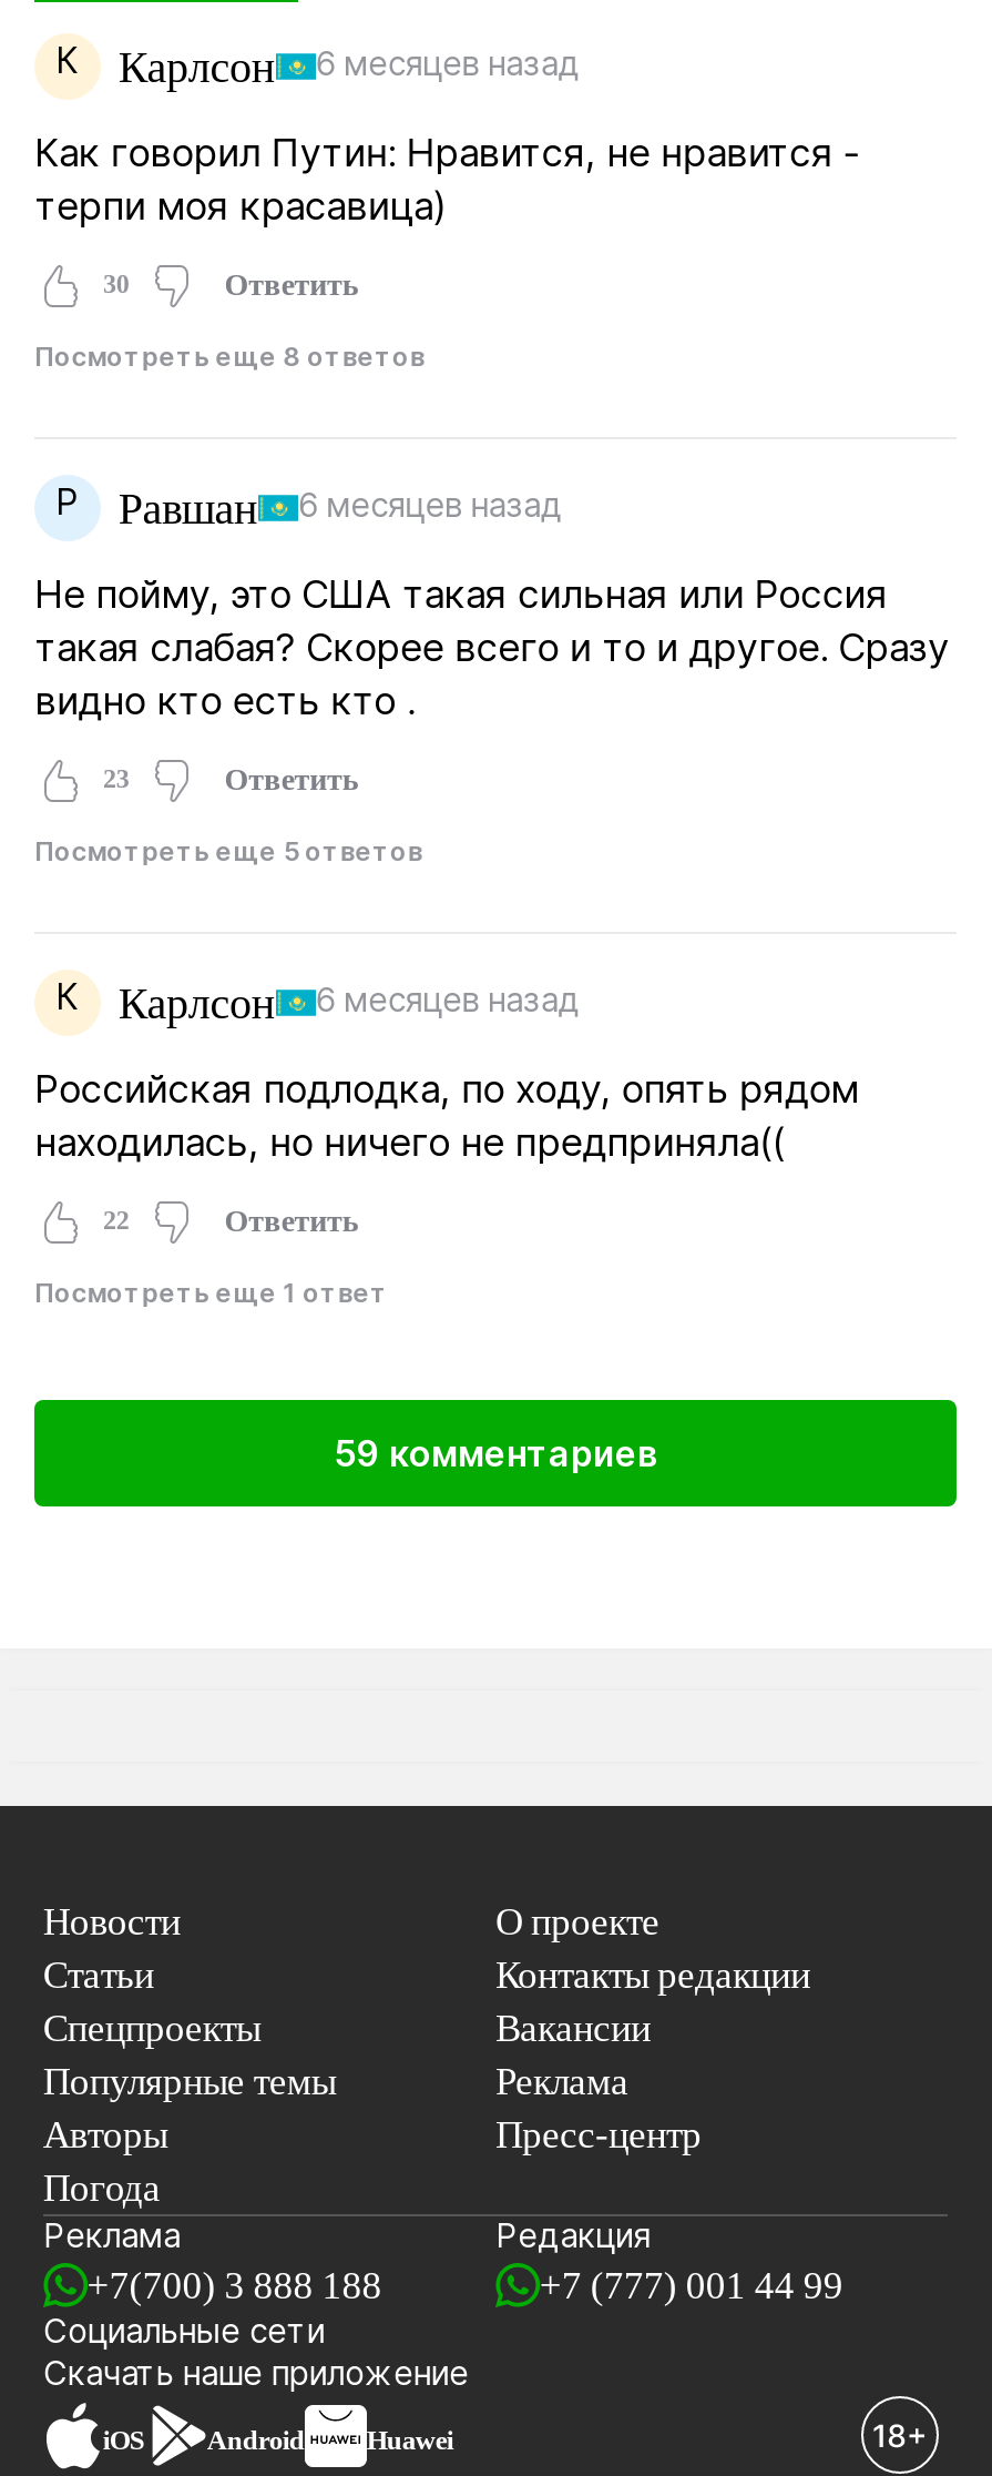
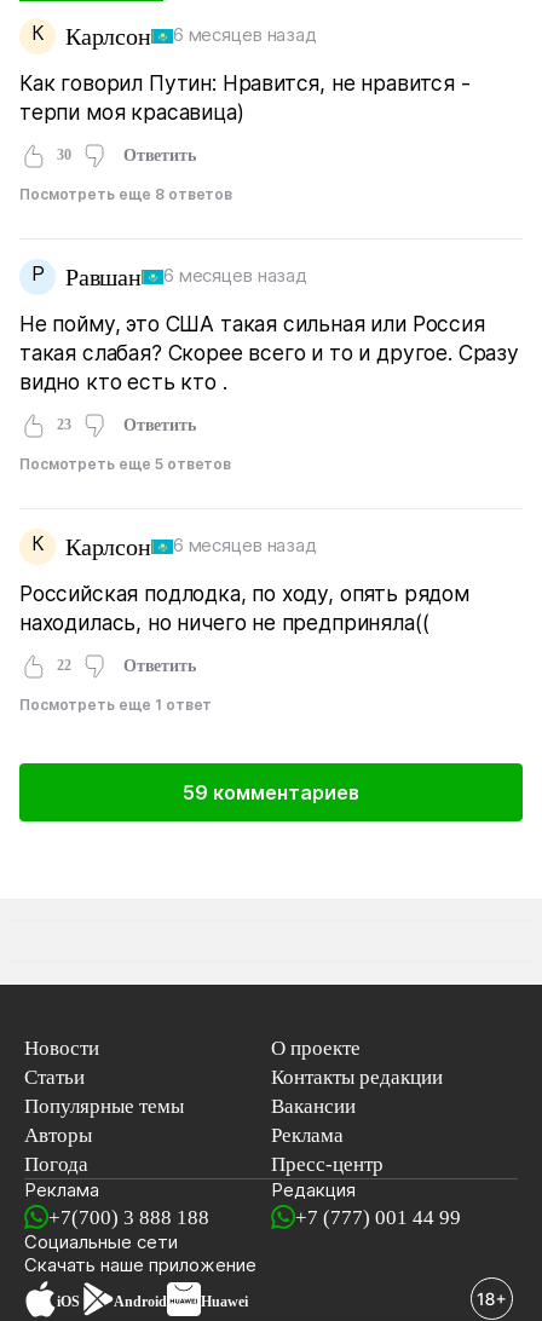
[43,2006,260,2050] Спецпроекты -> none

